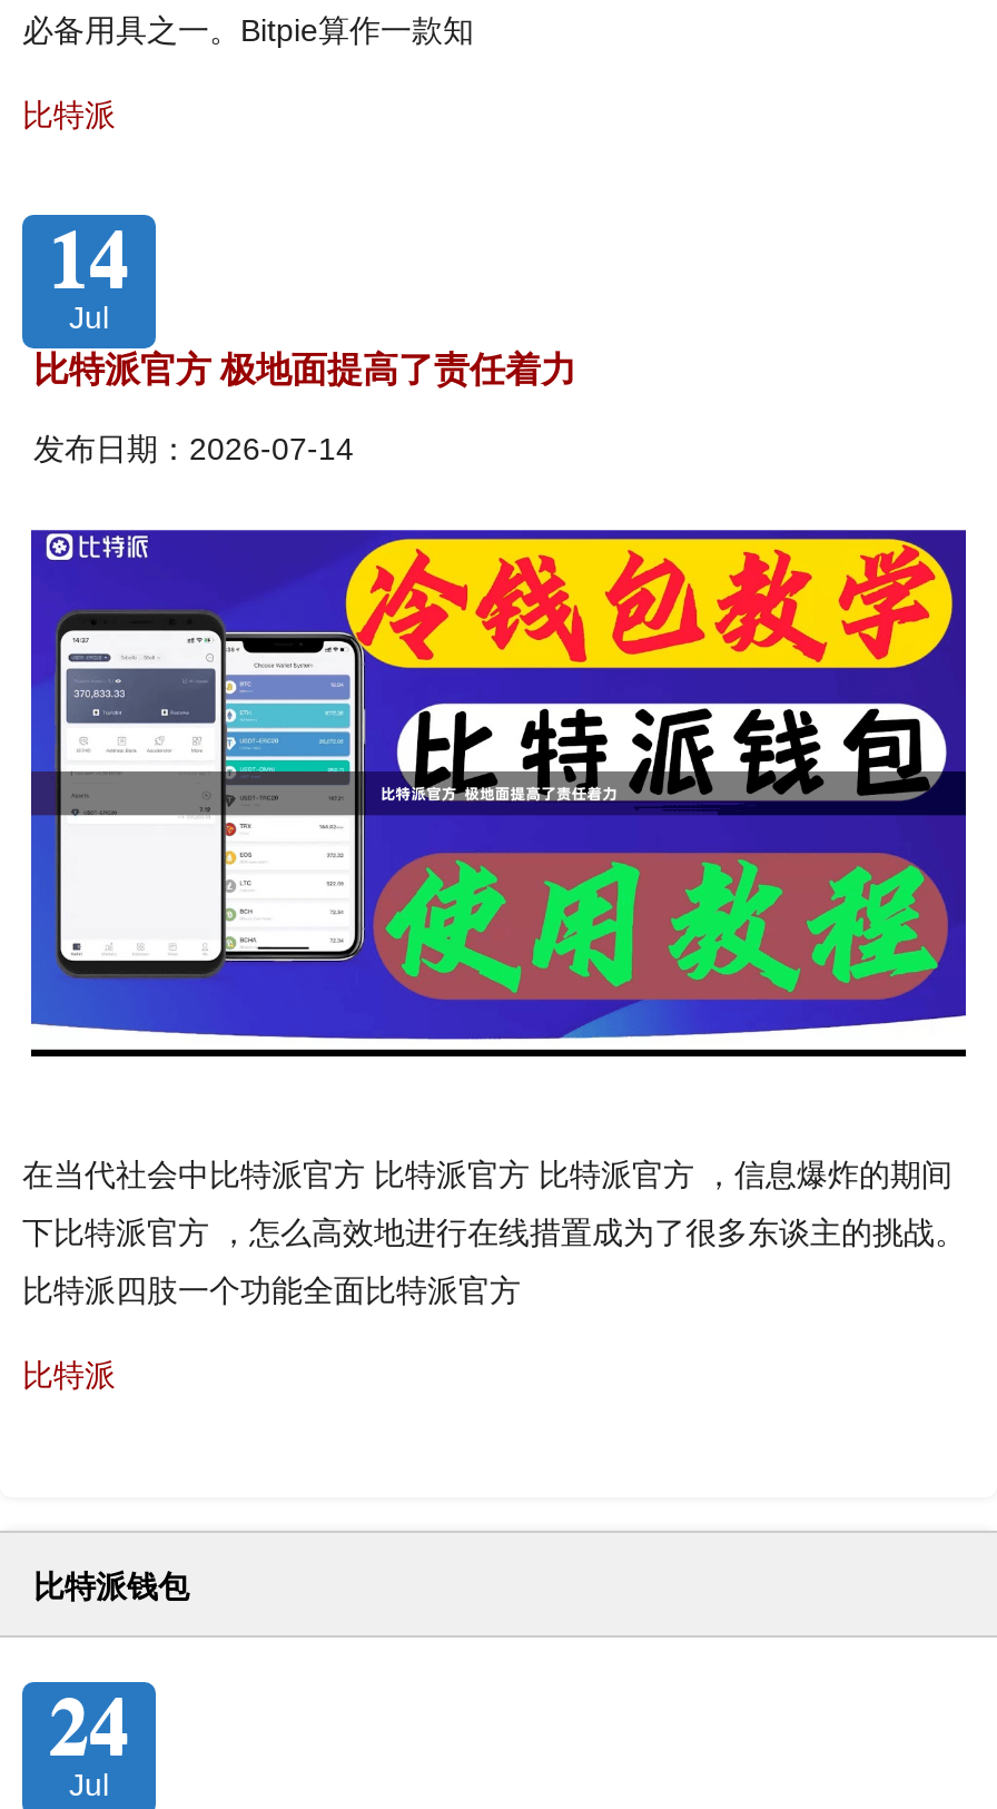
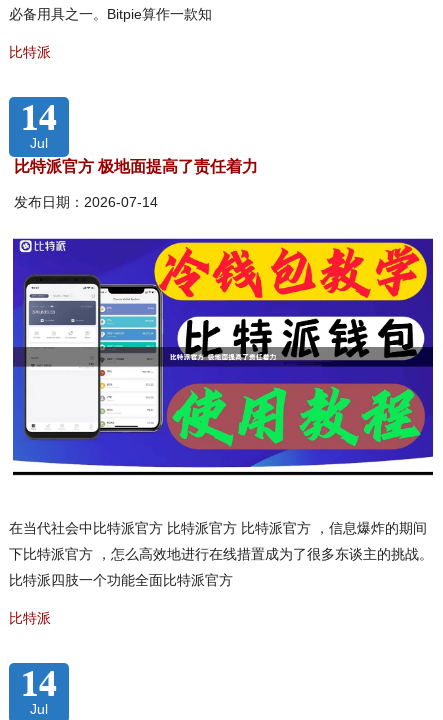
[33,1567,189,1779] 比特派钱包 | 24 -> [21,654,57,706] 14

